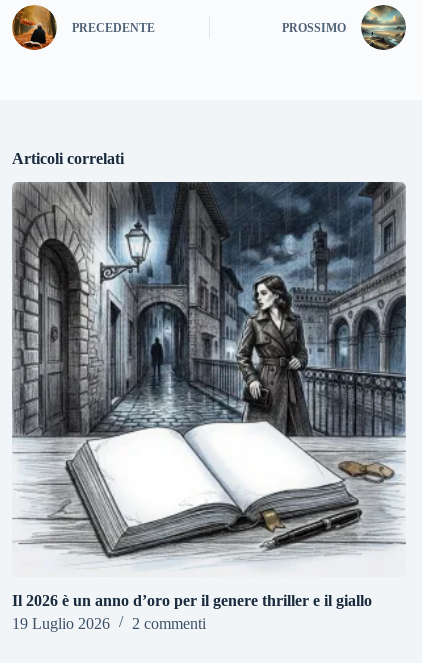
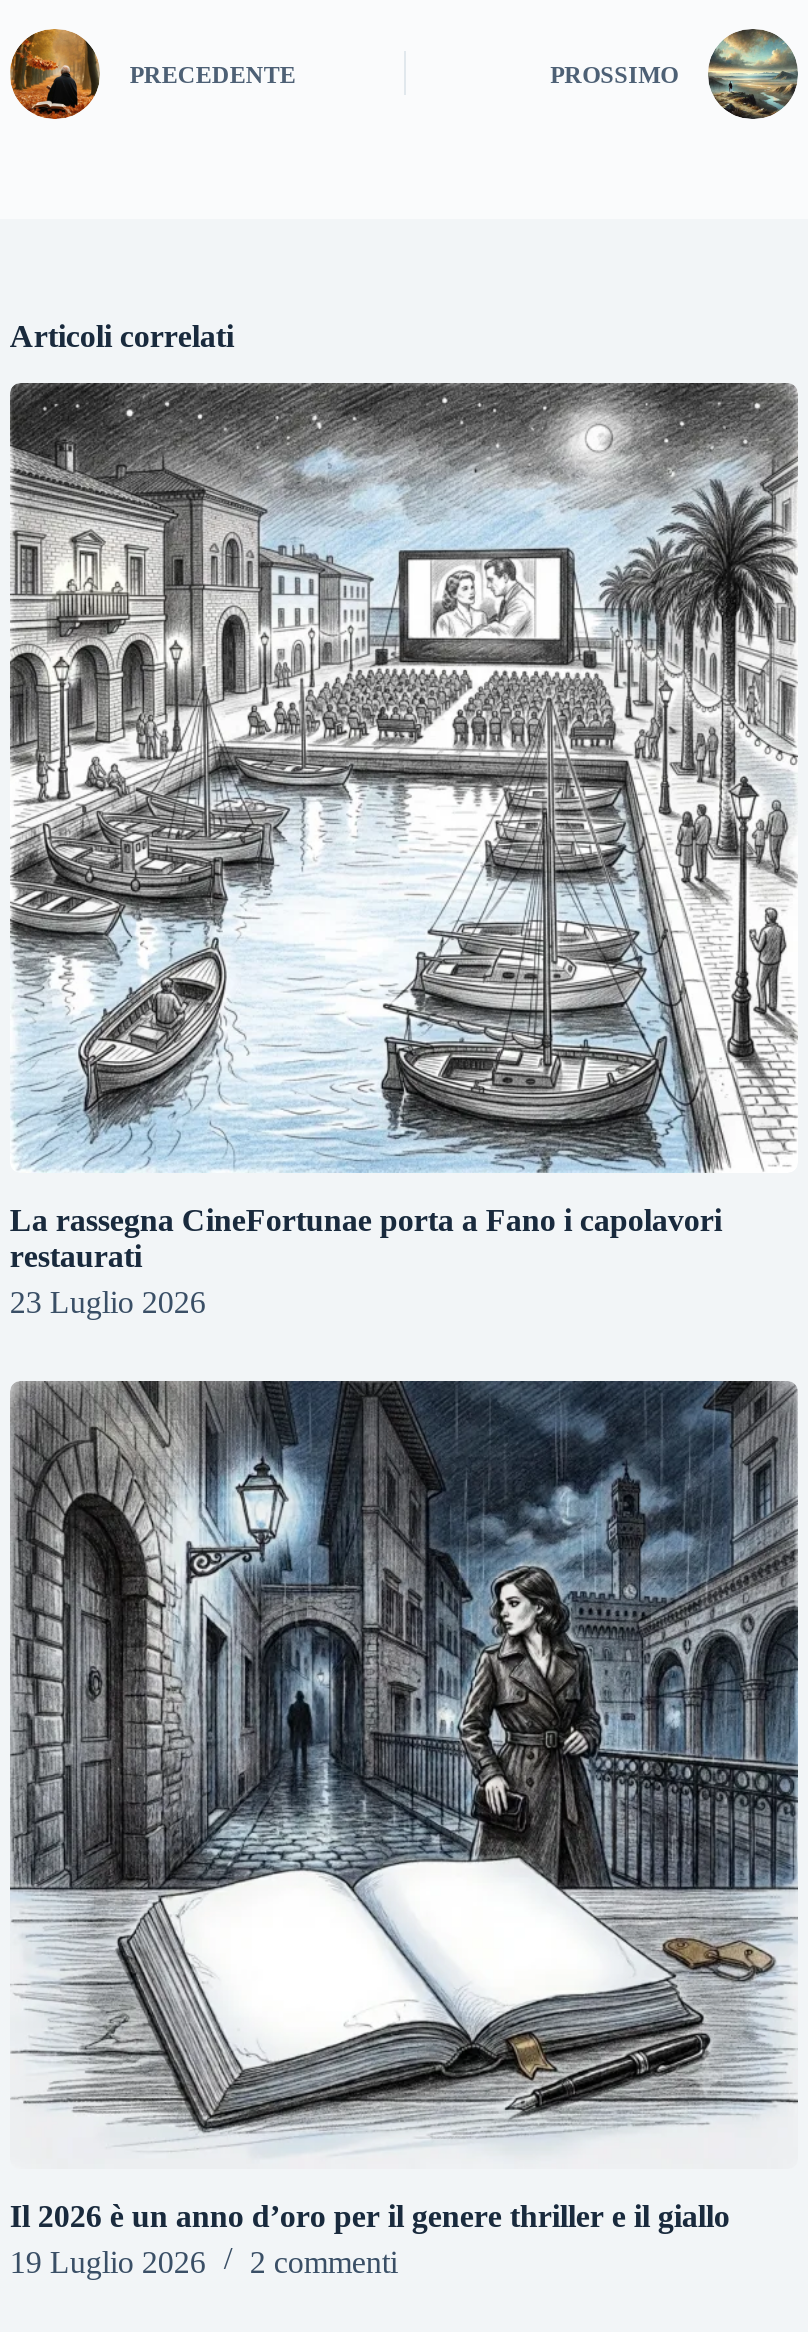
none -> [10,383,798,1318] [image] | La rassegna CineFortunae porta a Fano i capolavori | restaurati | 23 Luglio 2026

